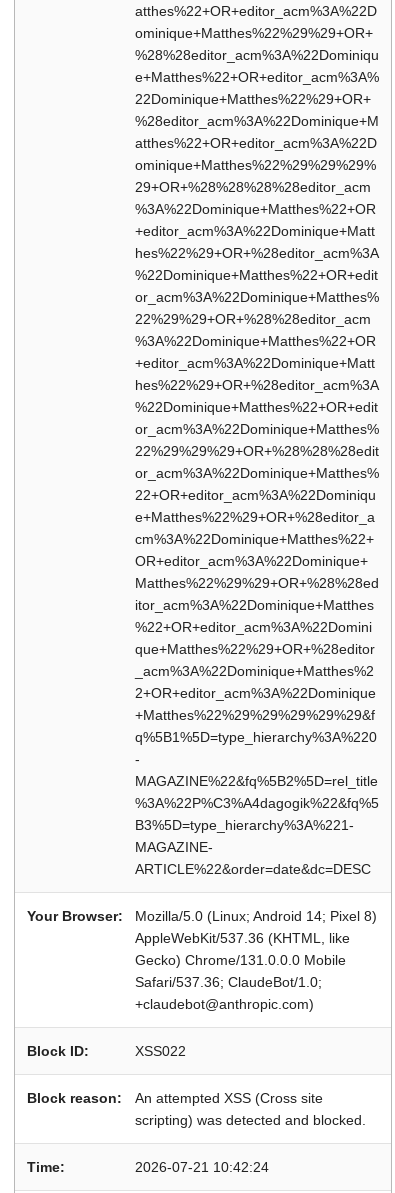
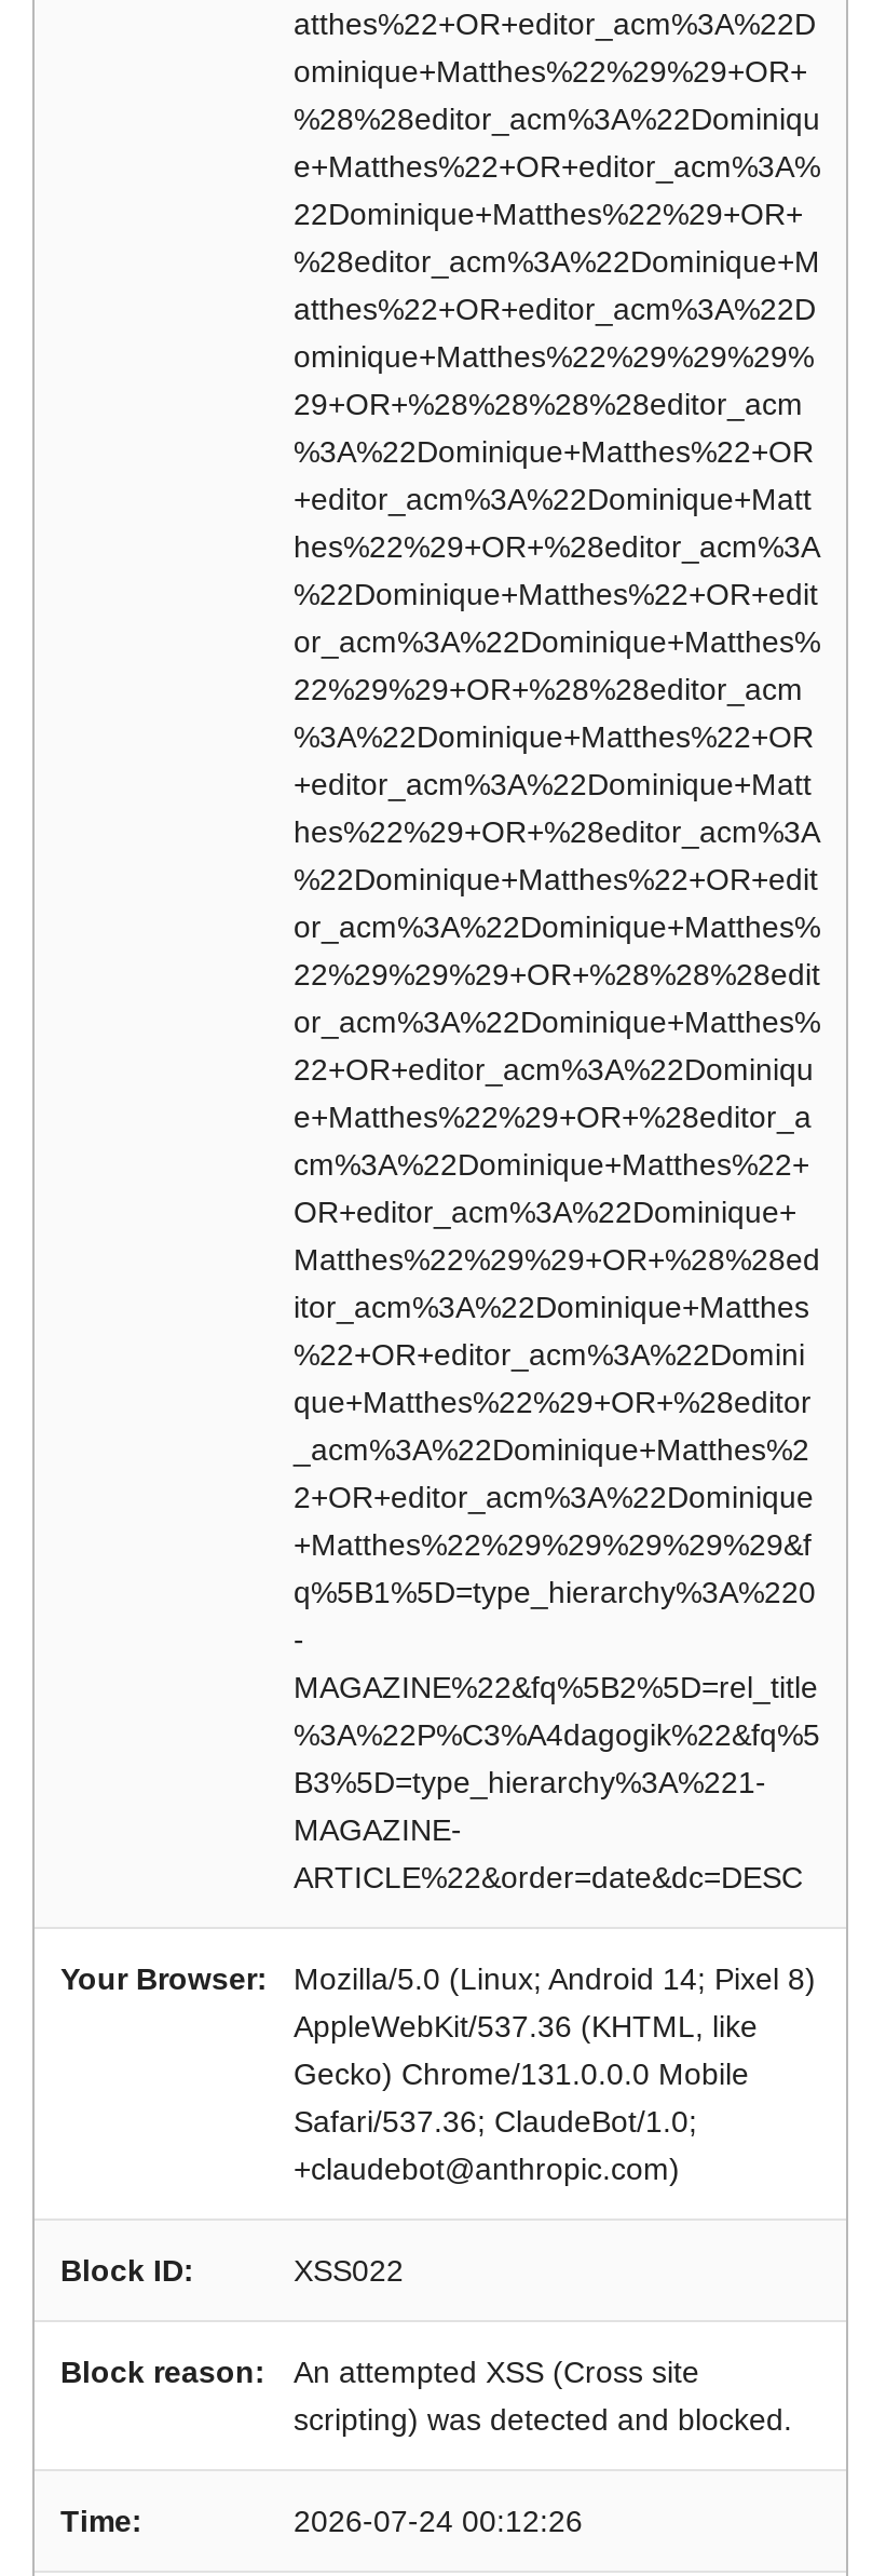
[135,1159,269,1175] 2026-07-21 10:42:24 -> [294,2504,583,2538] 2026-07-24 00:12:26

